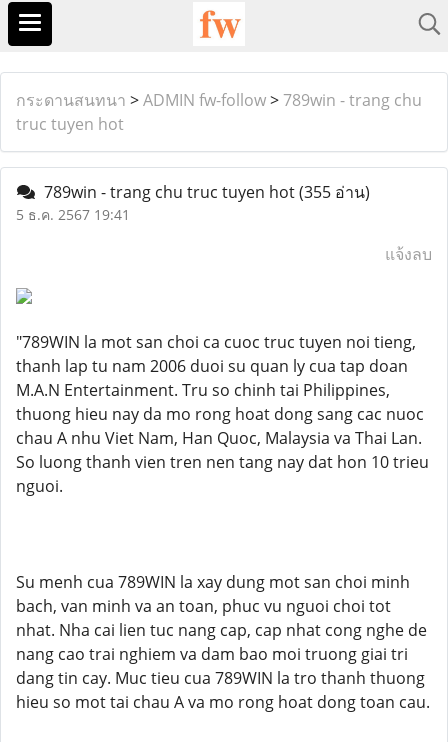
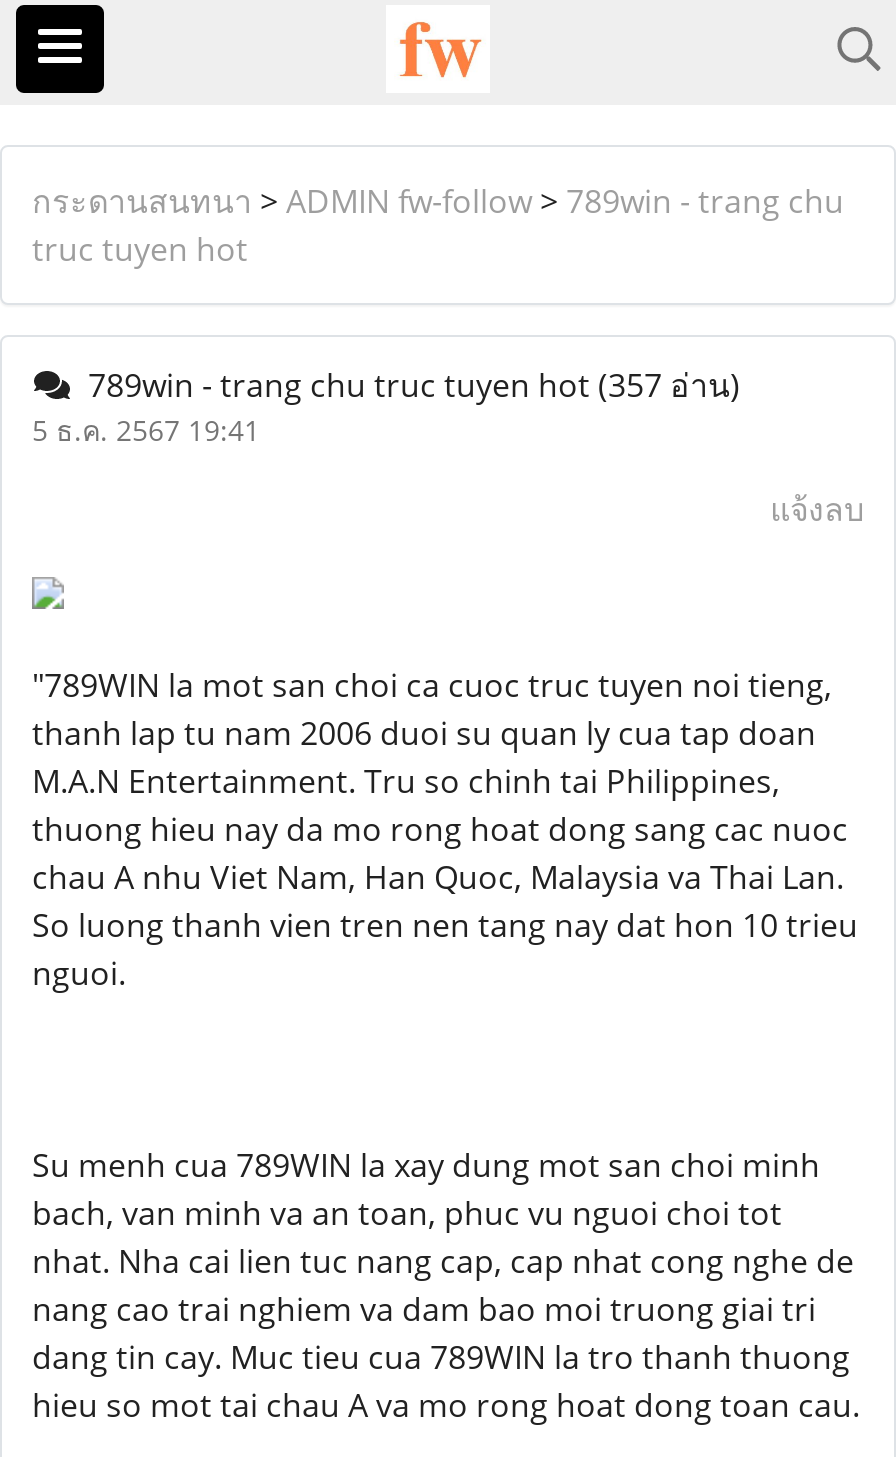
[36,181,370,203] 789win - trang chu truc tuyen hot (355 อ่าน) -> [72,363,740,407] 789win - trang chu truc tuyen hot (357 อ่าน)

